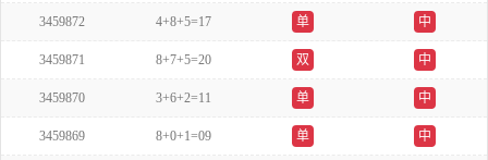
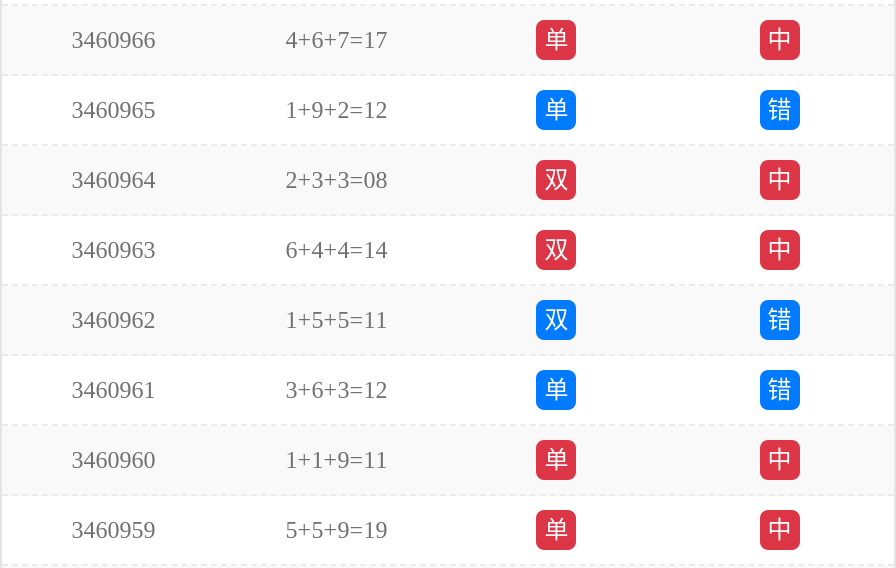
[39,14,85,29] 3459872 -> [72,26,156,54] 3460966
[156,14,211,29] 4+8+5=17 -> [286,26,388,54] 4+6+7=17
[39,52,211,67] 3459871 | 8+7+5=20 -> [72,96,792,194] 3460965 | 1+9+2=12 | 单 | 错 | 3460964 | 2+3+3=08
[39,90,211,106] 3459870 | 3+6+2=11 -> [72,236,792,474] 3460963 | 6+4+4=14 | 双 | 中 | 3460962 | 1+5+5=11 | 双 | 错 | 3460961 | 3+6+3=12 | 单 | 错 | 3460960 | 1+1+9=11
[39,128,85,144] 3459869 -> [72,516,156,544] 3460959
[156,128,211,144] 8+0+1=09 -> [286,516,388,544] 5+5+9=19

